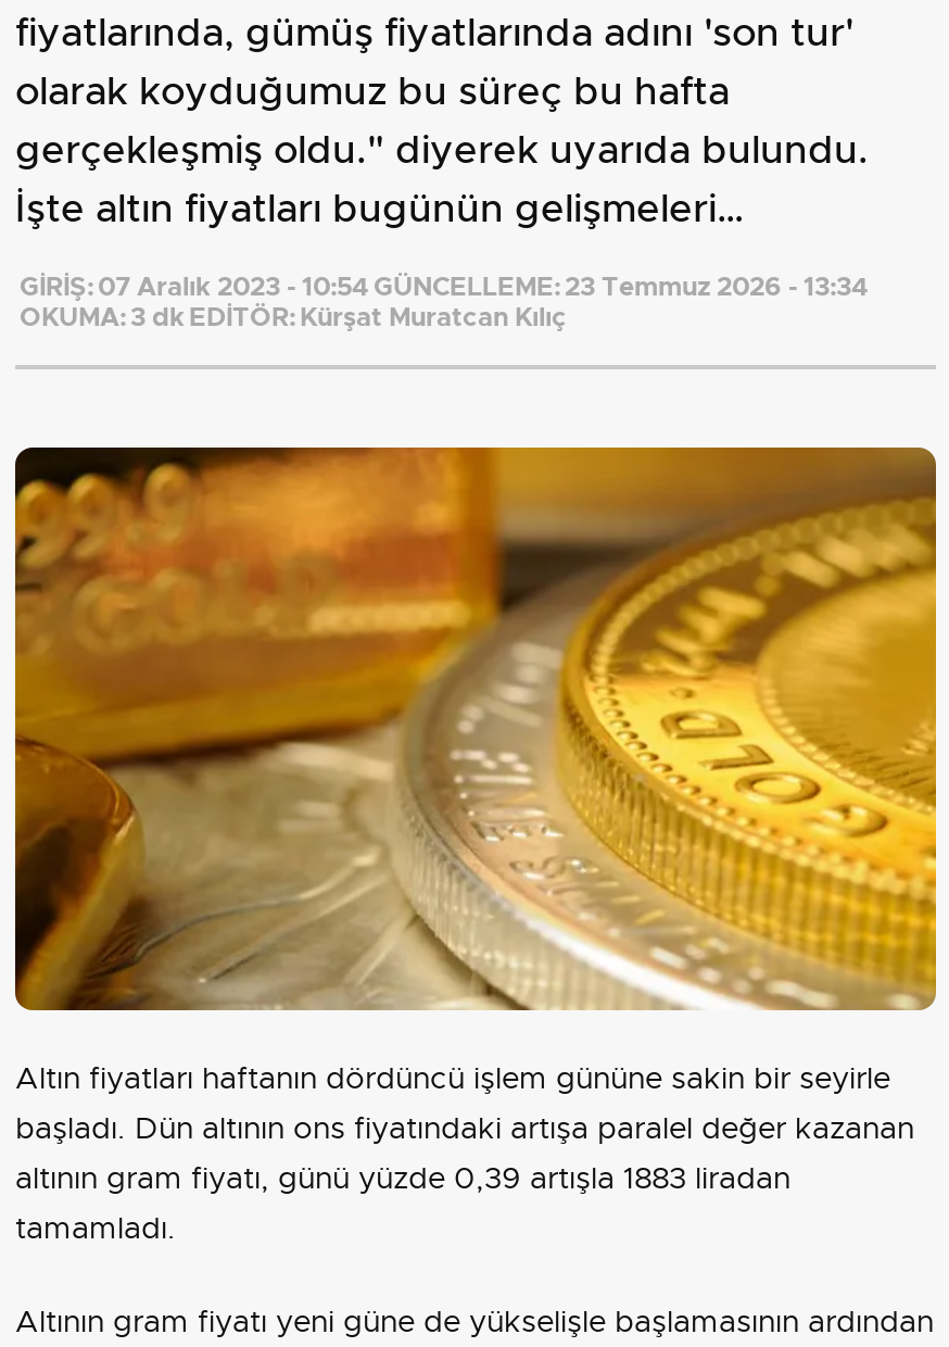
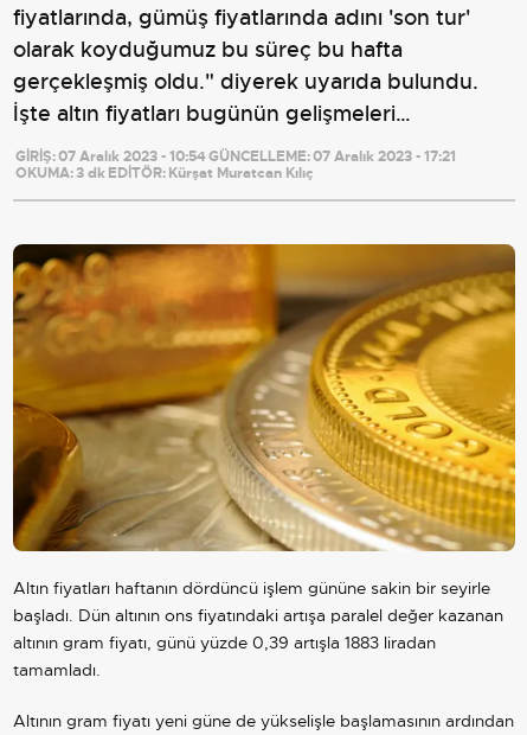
[20,269,869,304] GİRİŞ: 07 Aralık 2023 - 10:54 GÜNCELLEME: 23 Temmuz 2026 - 13:34 -> [15,147,456,166] GİRİŞ: 07 Aralık 2023 - 10:54 GÜNCELLEME: 07 Aralık 2023 - 17:21

